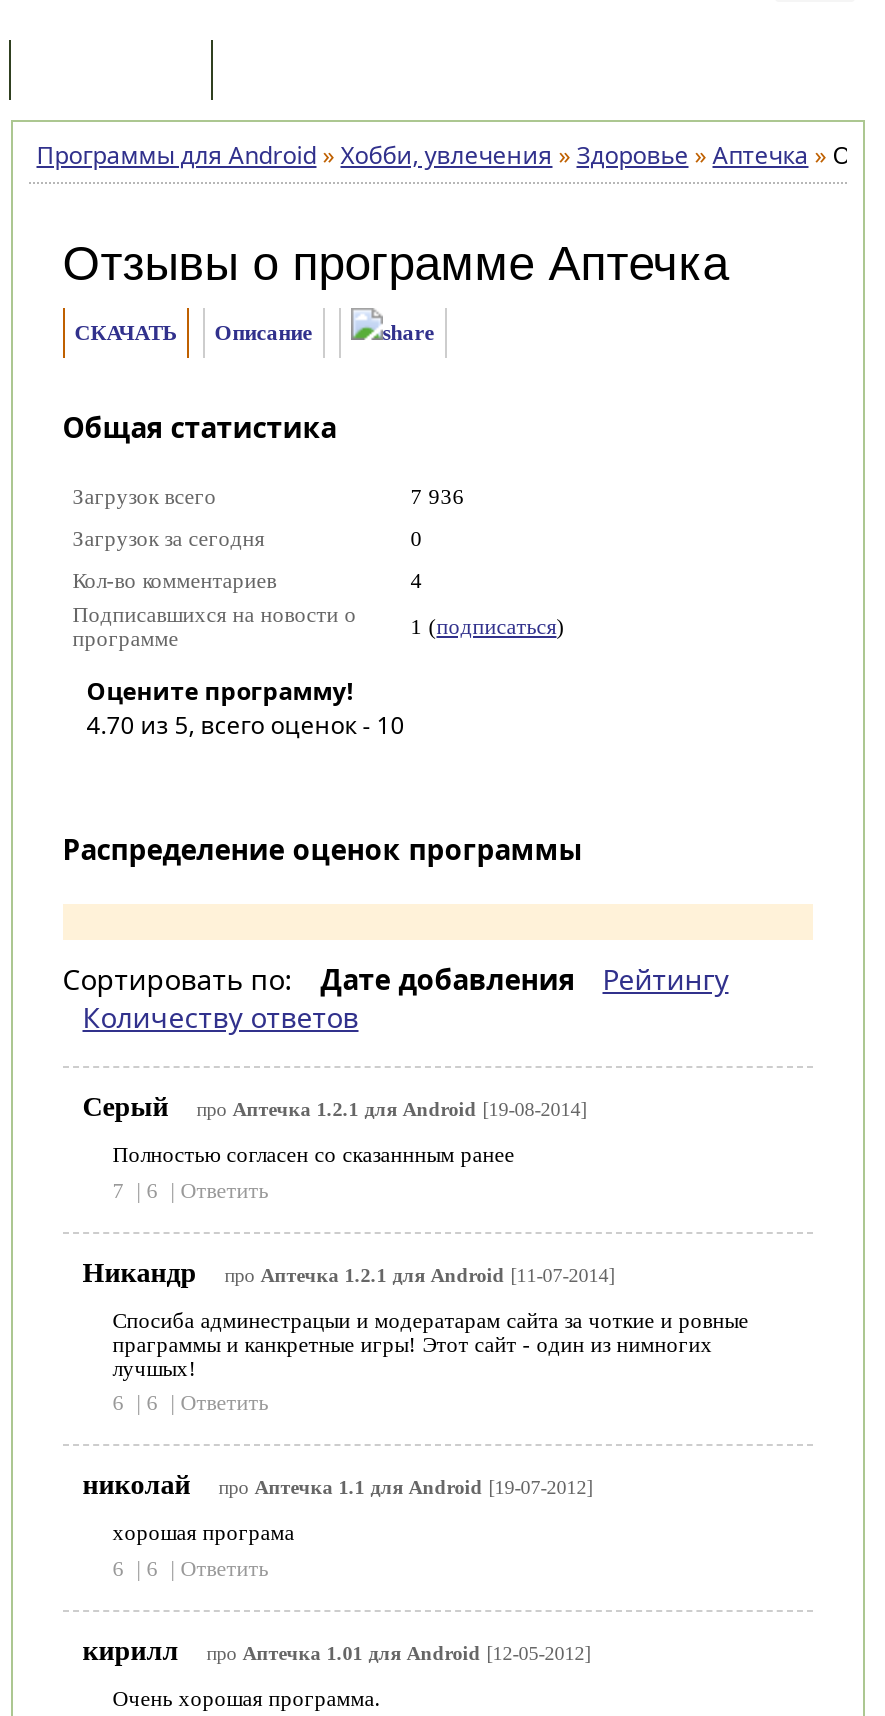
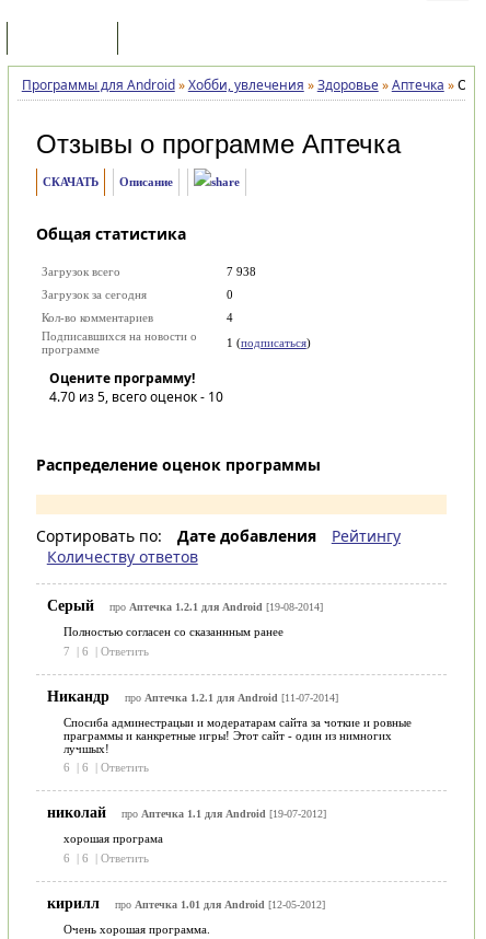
[411,484,465,508] 7 936 -> [226,265,256,278] 7 938

